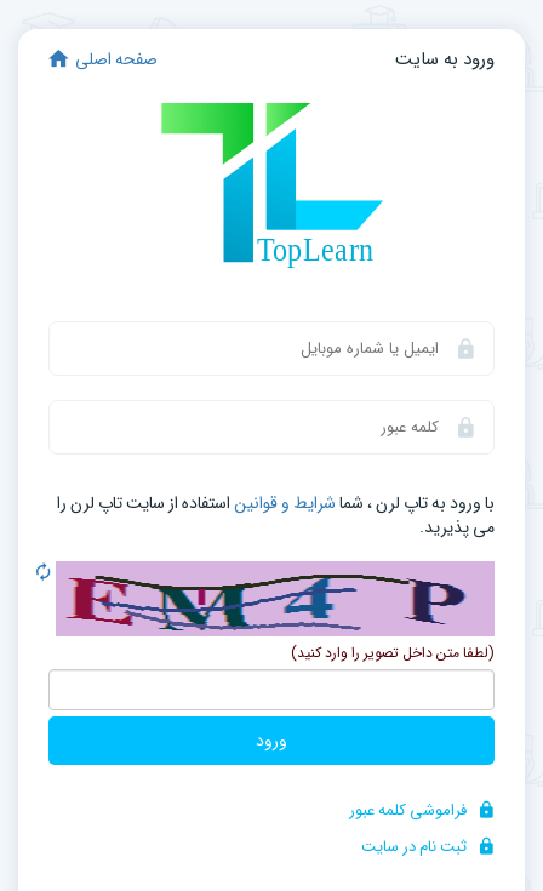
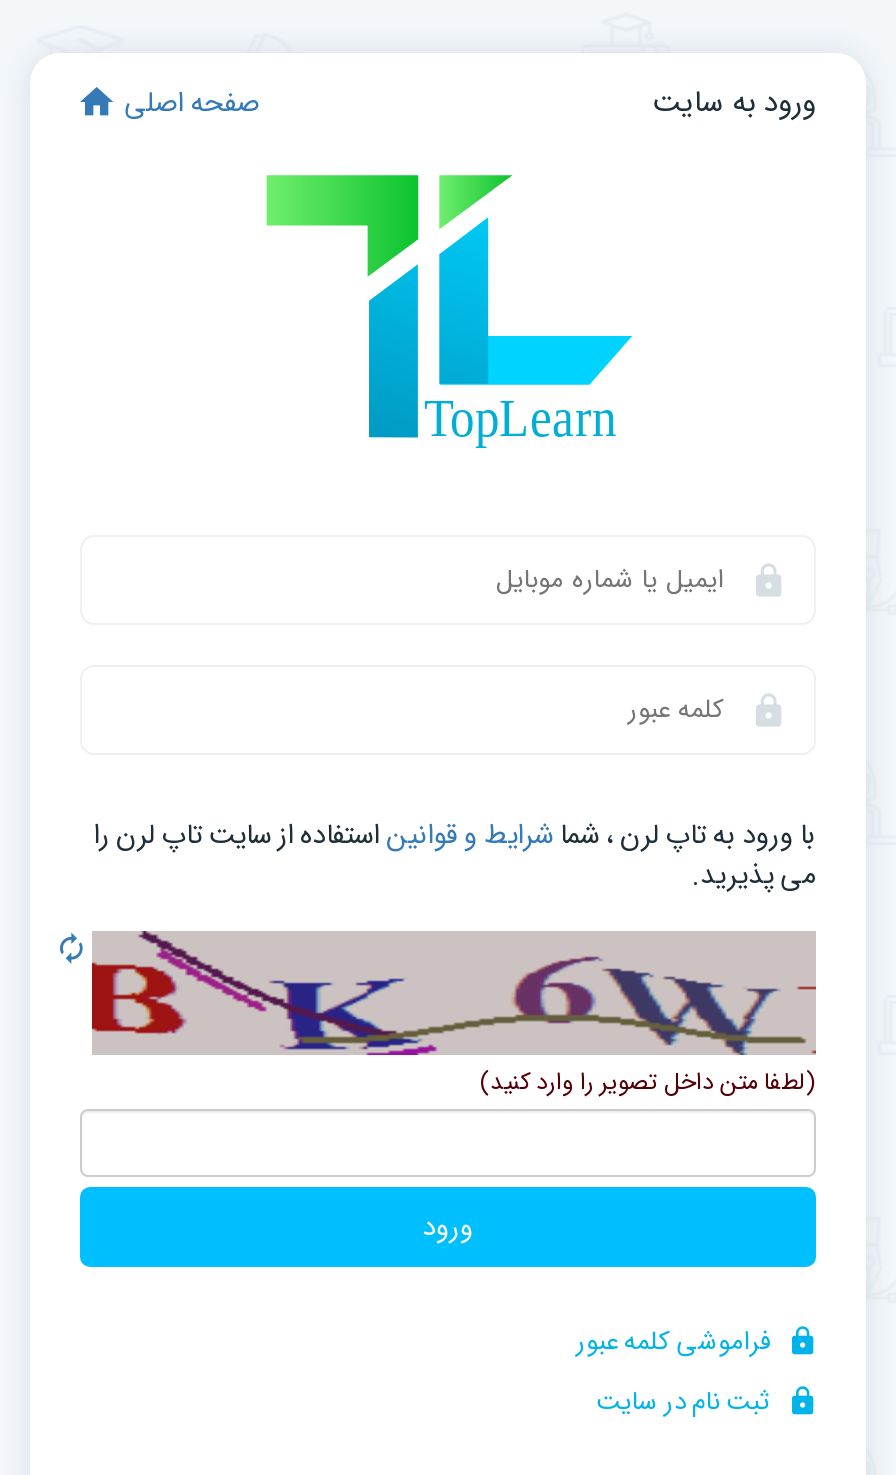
[56,562,493,635] [image] -> [90,931,816,1055] [image]

